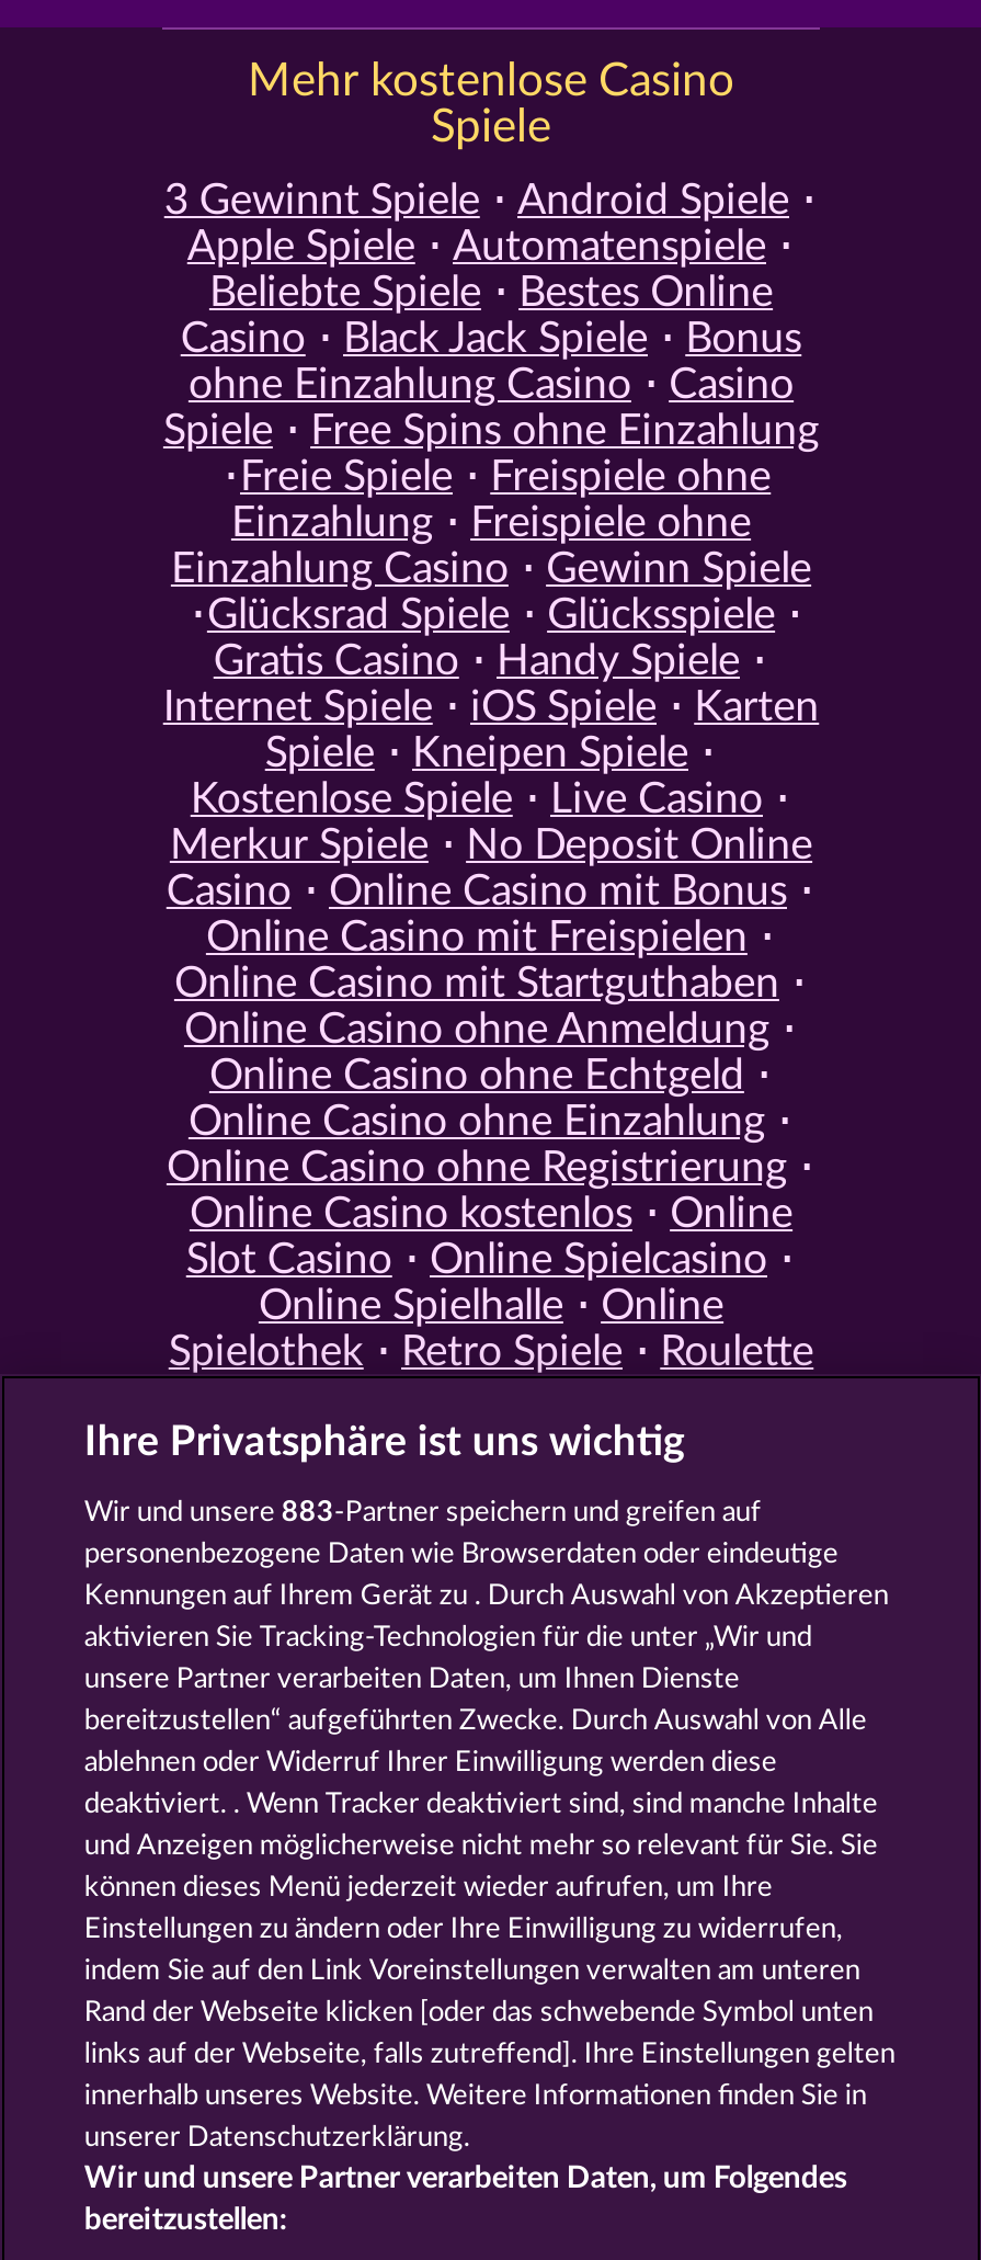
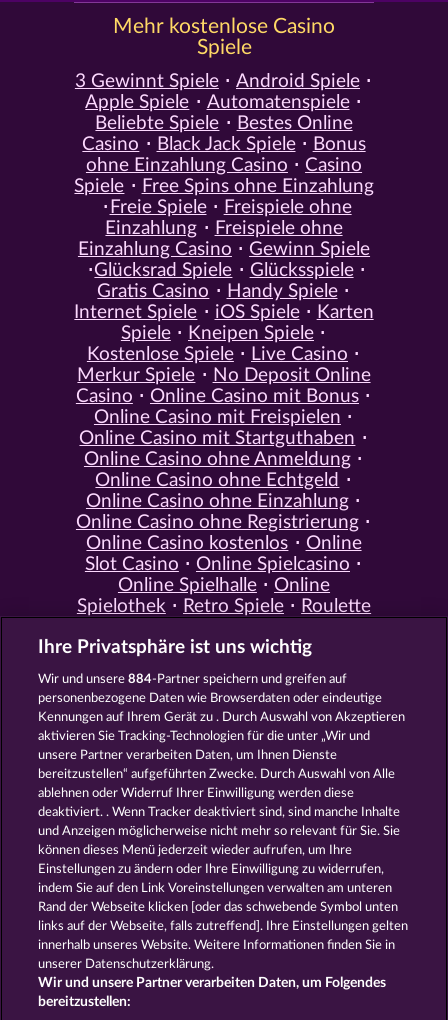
[84,1499,762,1528] Wir und unsere 883-Partner speichern und greifen auf -> [38,673,347,686] Wir und unsere 884-Partner speichern und greifen auf

